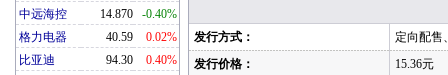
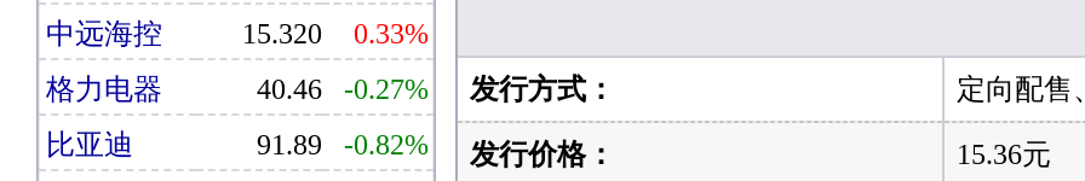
[100,7,133,21] 14.870 -> [242,17,322,51] 15.320
[142,7,177,21] -0.40% -> [354,17,429,51] 0.33%
[106,30,133,44] 40.59 -> [257,72,322,106] 40.46
[146,30,177,44] 0.02% -> [344,72,429,106] -0.27%
[106,53,133,67] 94.30 -> [257,128,322,162] 91.89
[146,53,177,67] 0.40% -> [344,128,429,162] -0.82%

